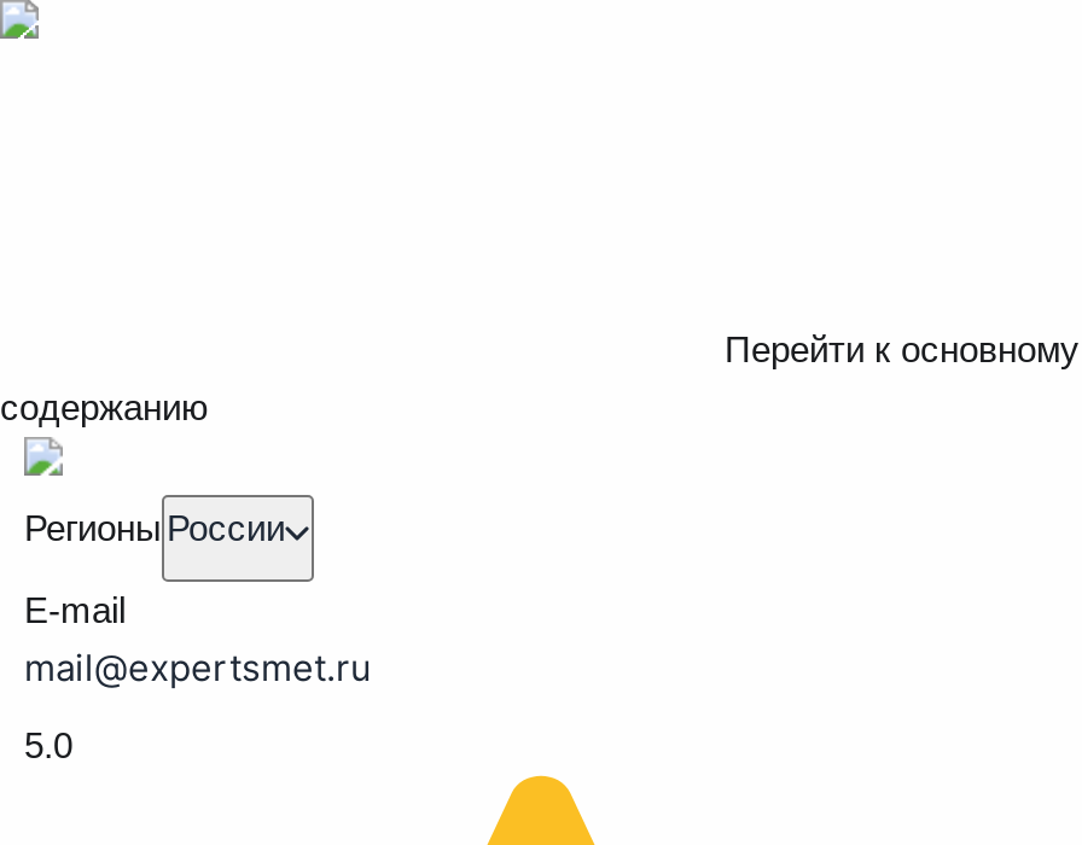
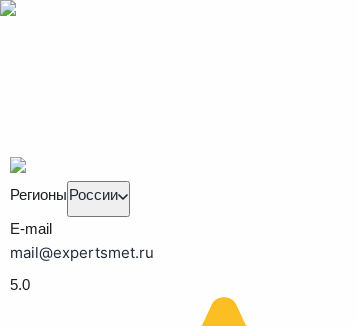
[0,328,1080,427] Перейти к основному | содержанию -> none

